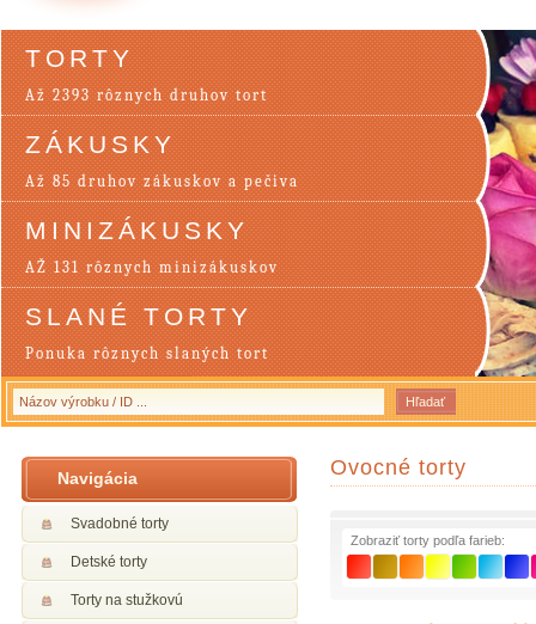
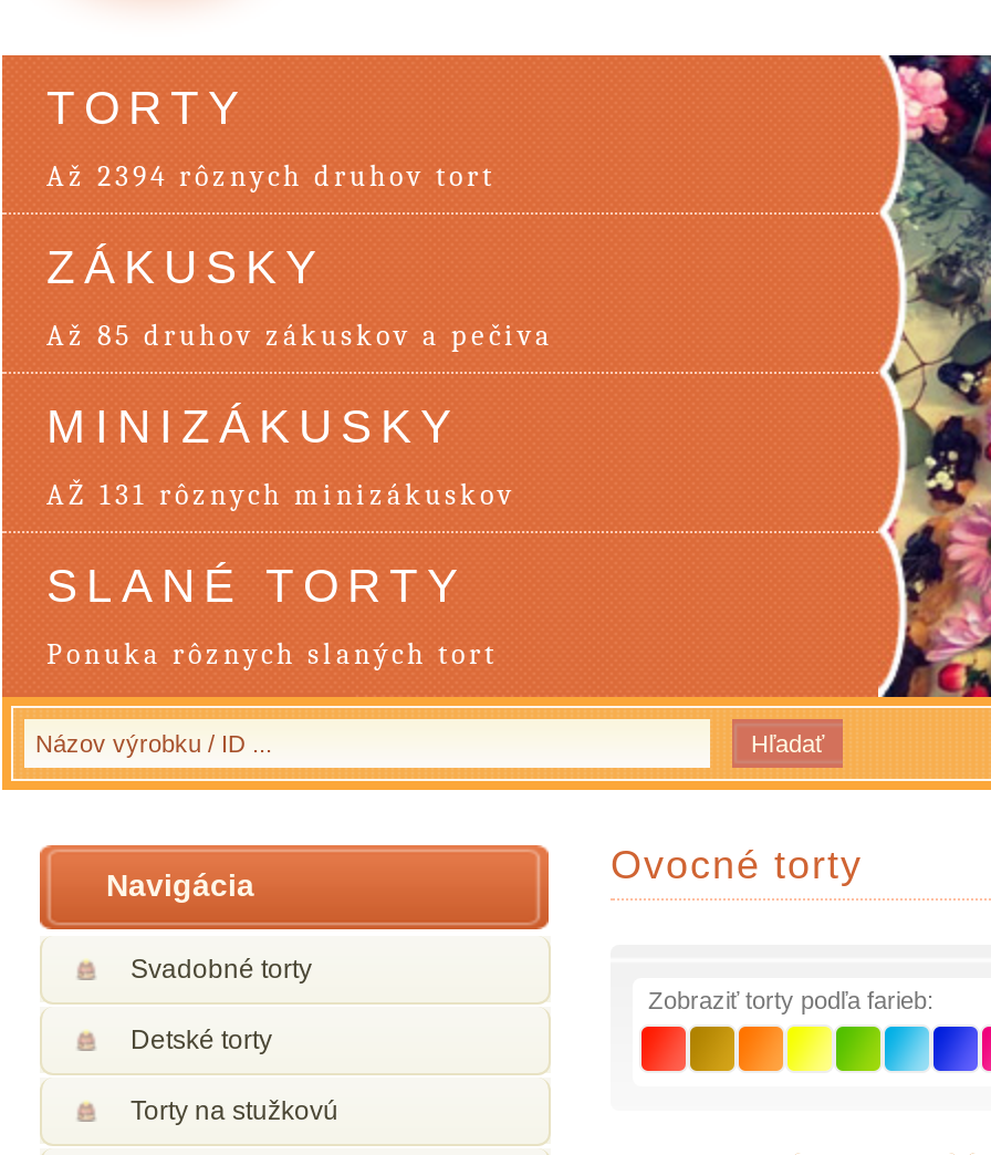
[481,29,532,378] [image] -> [887,53,984,699] [image]
[25,85,268,103] Až 2393 rôznych druhov tort -> [46,158,496,191] Až 2394 rôznych druhov tort

